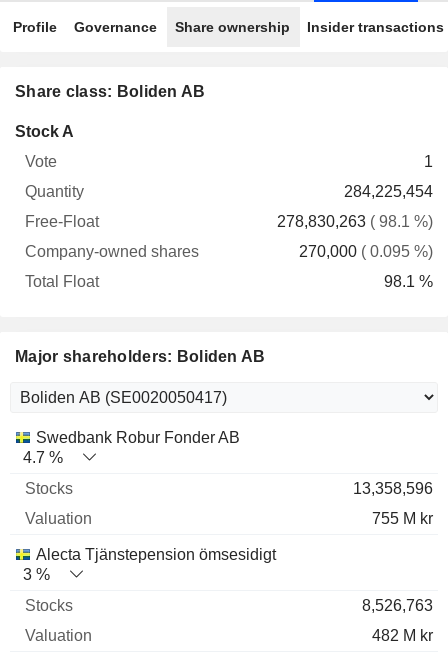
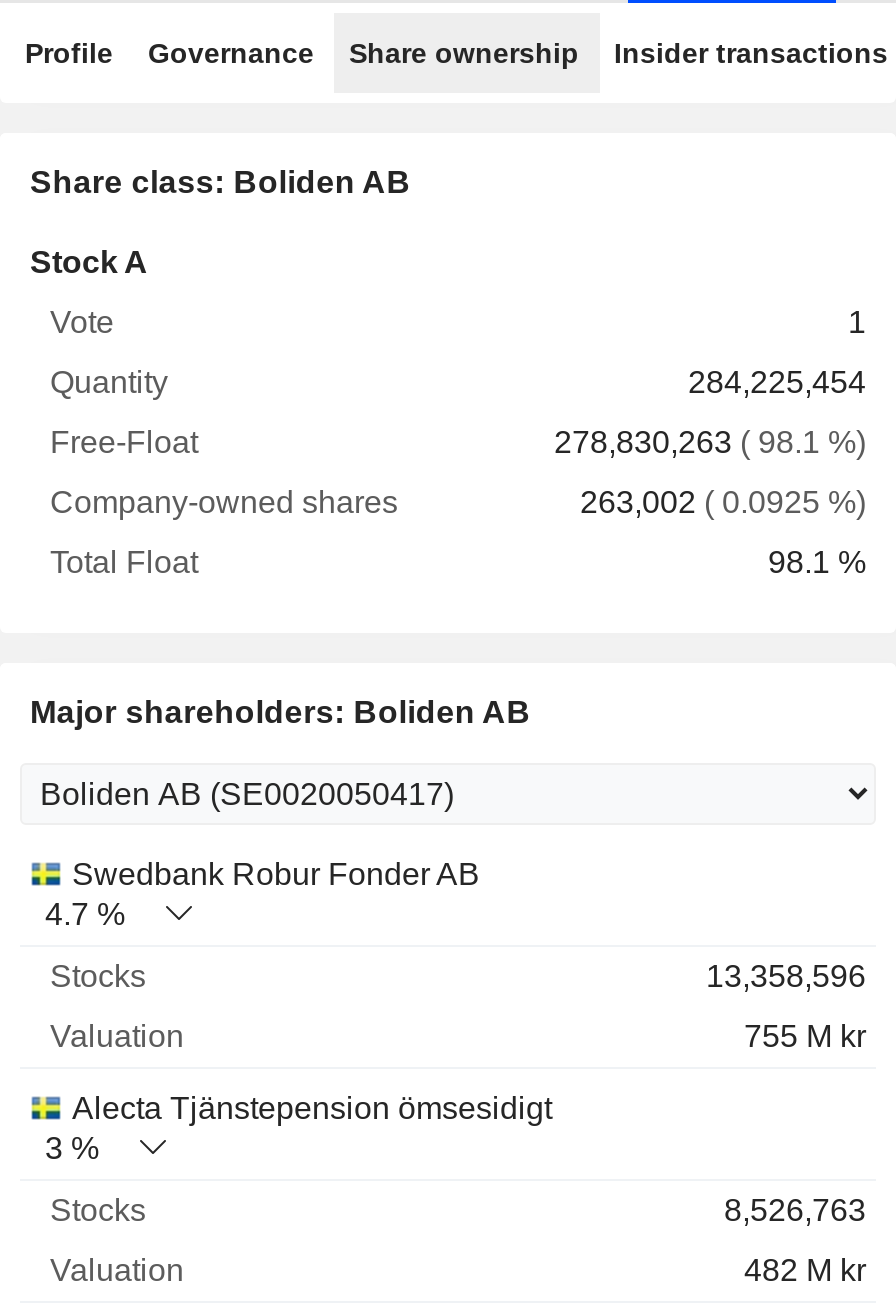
[299,243,433,260] 270,000 ( 0.095 %) -> [580,485,866,519] 263,002 ( 0.0925 %)

